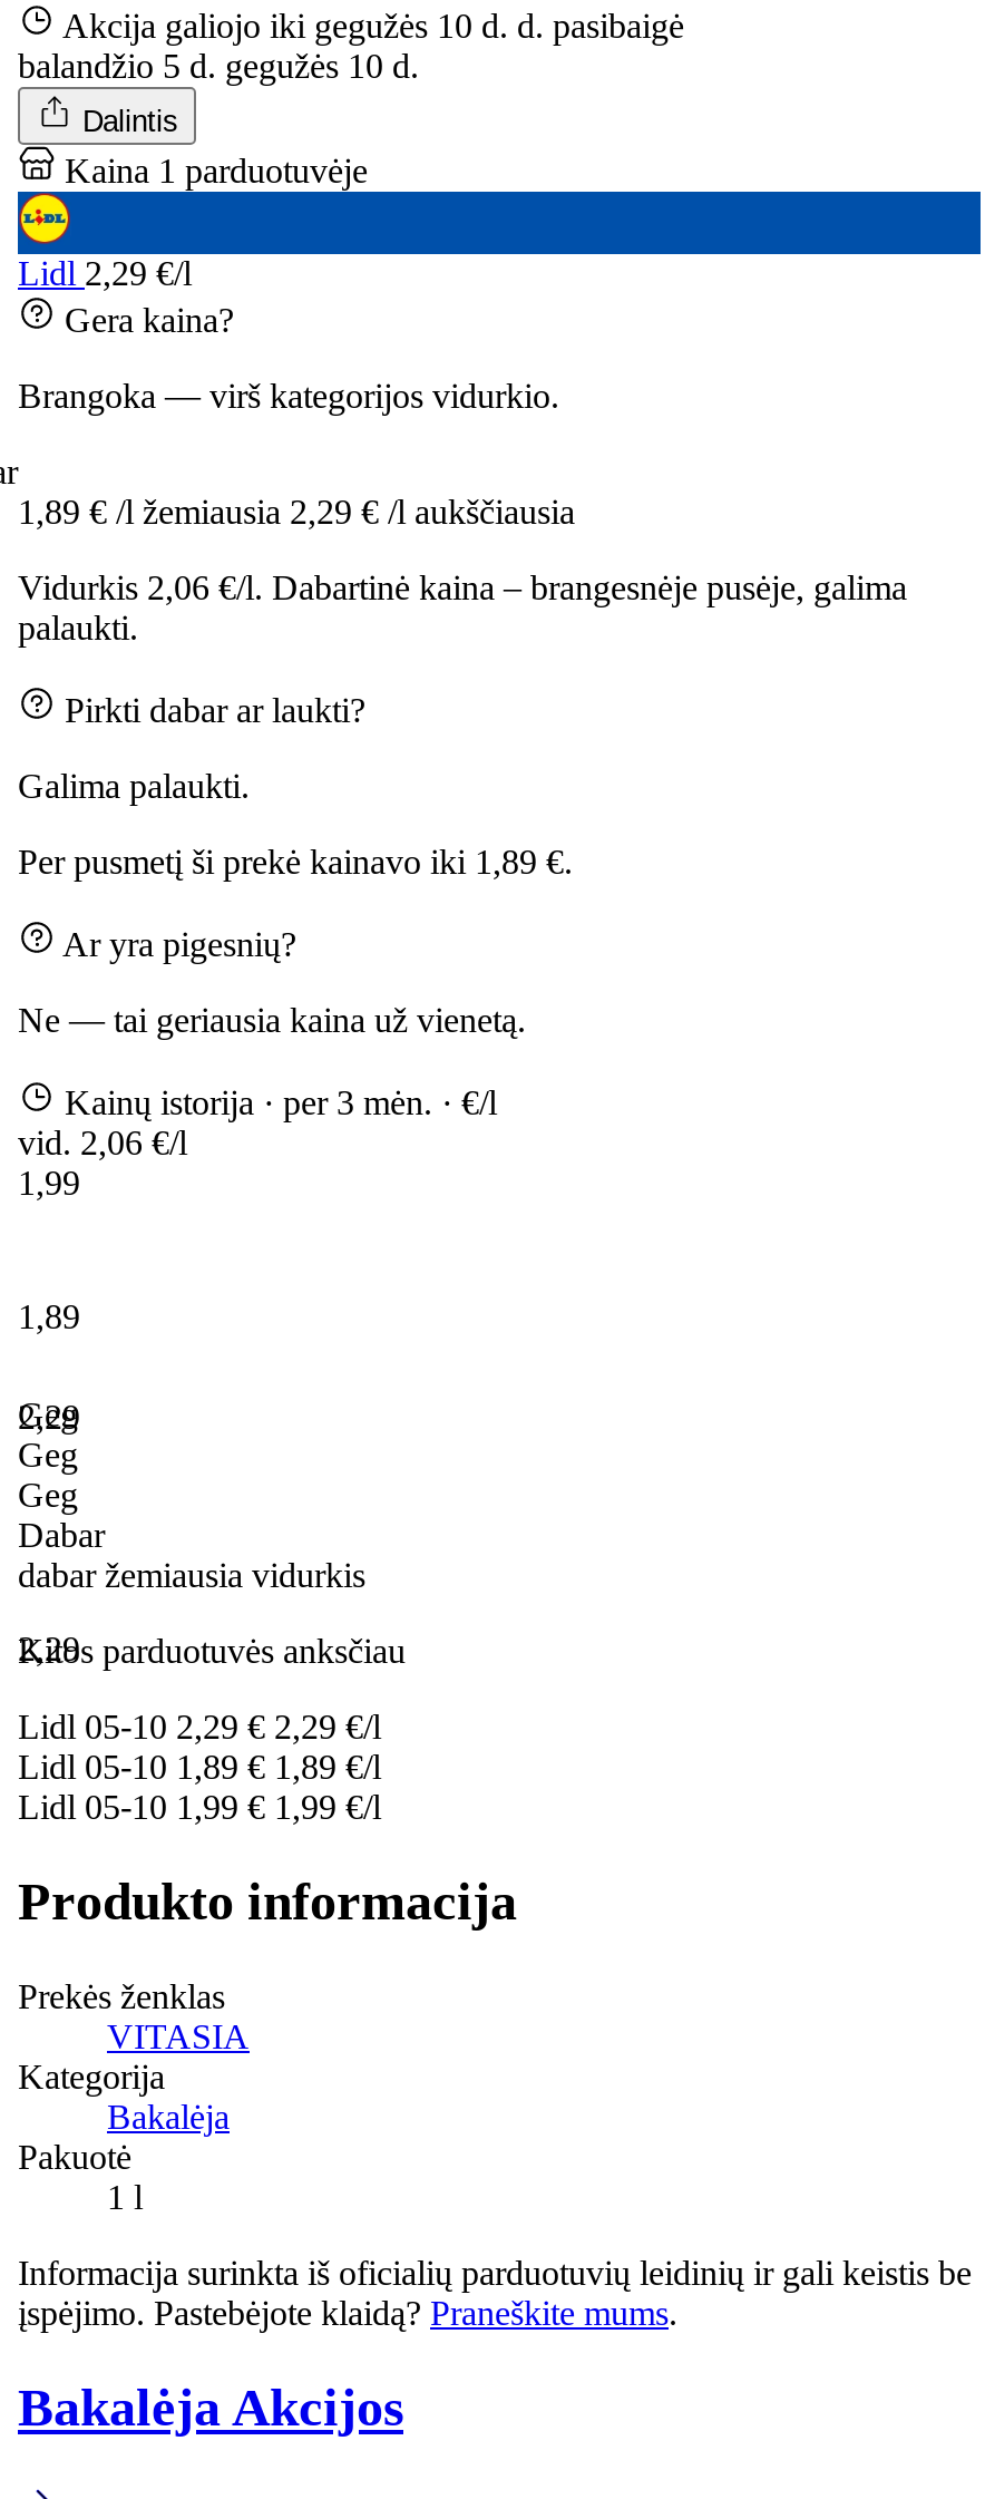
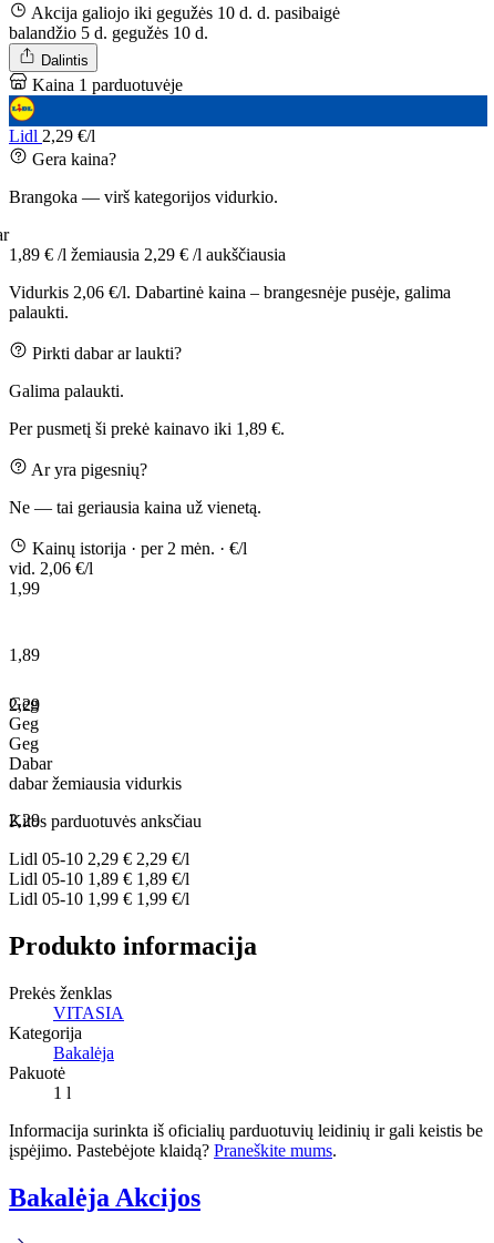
[65,1083,497,1121] Kainų istorija · per 3 mėn. · €/l -> [32,539,247,558] Kainų istorija · per 2 mėn. · €/l

